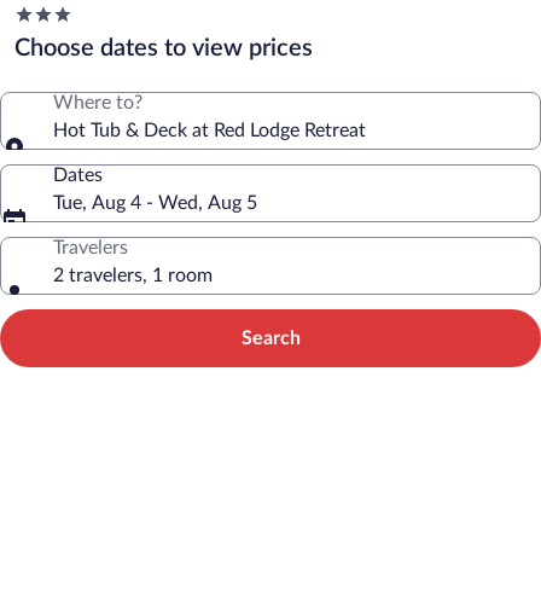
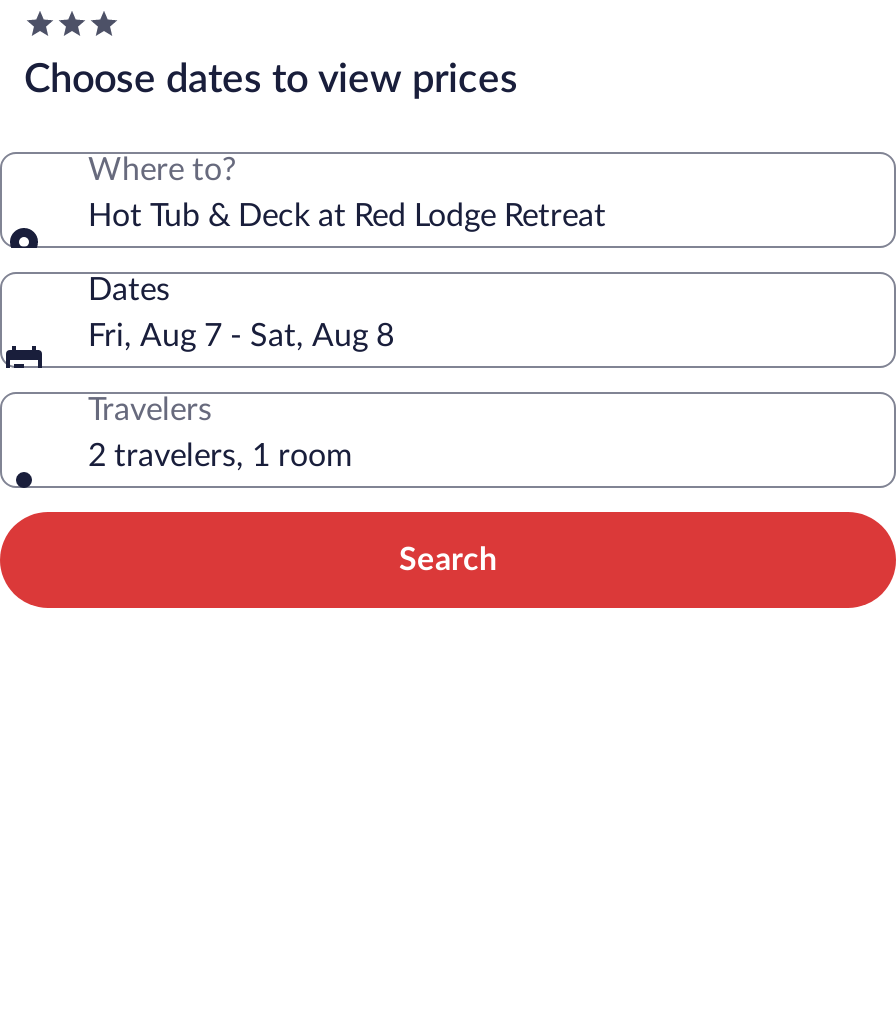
[53,193,257,213] Tue, Aug 4 - Wed, Aug 5 -> [88,320,394,352] Fri, Aug 7 - Sat, Aug 8

